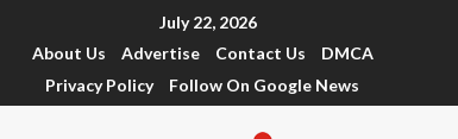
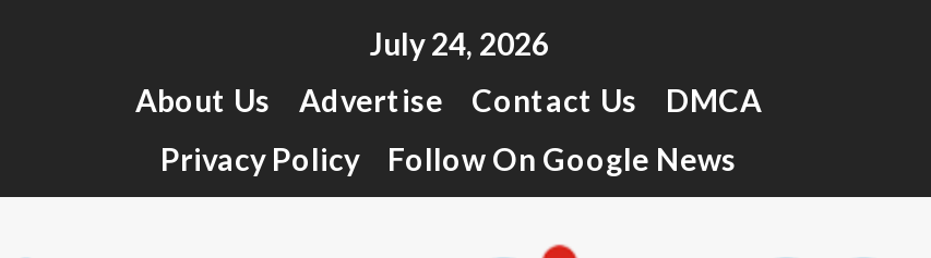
[159,12,257,33] July 22, 2026 -> [370,26,549,63] July 24, 2026

